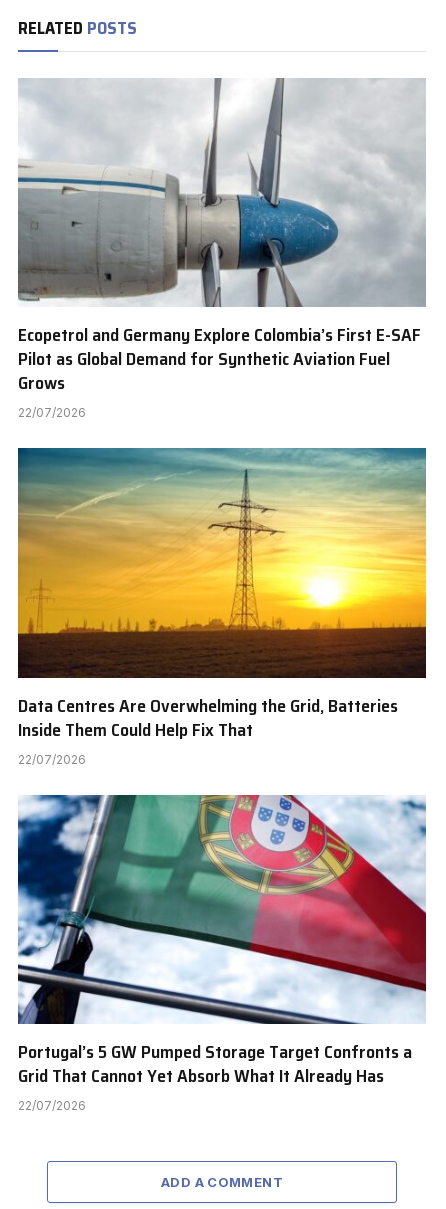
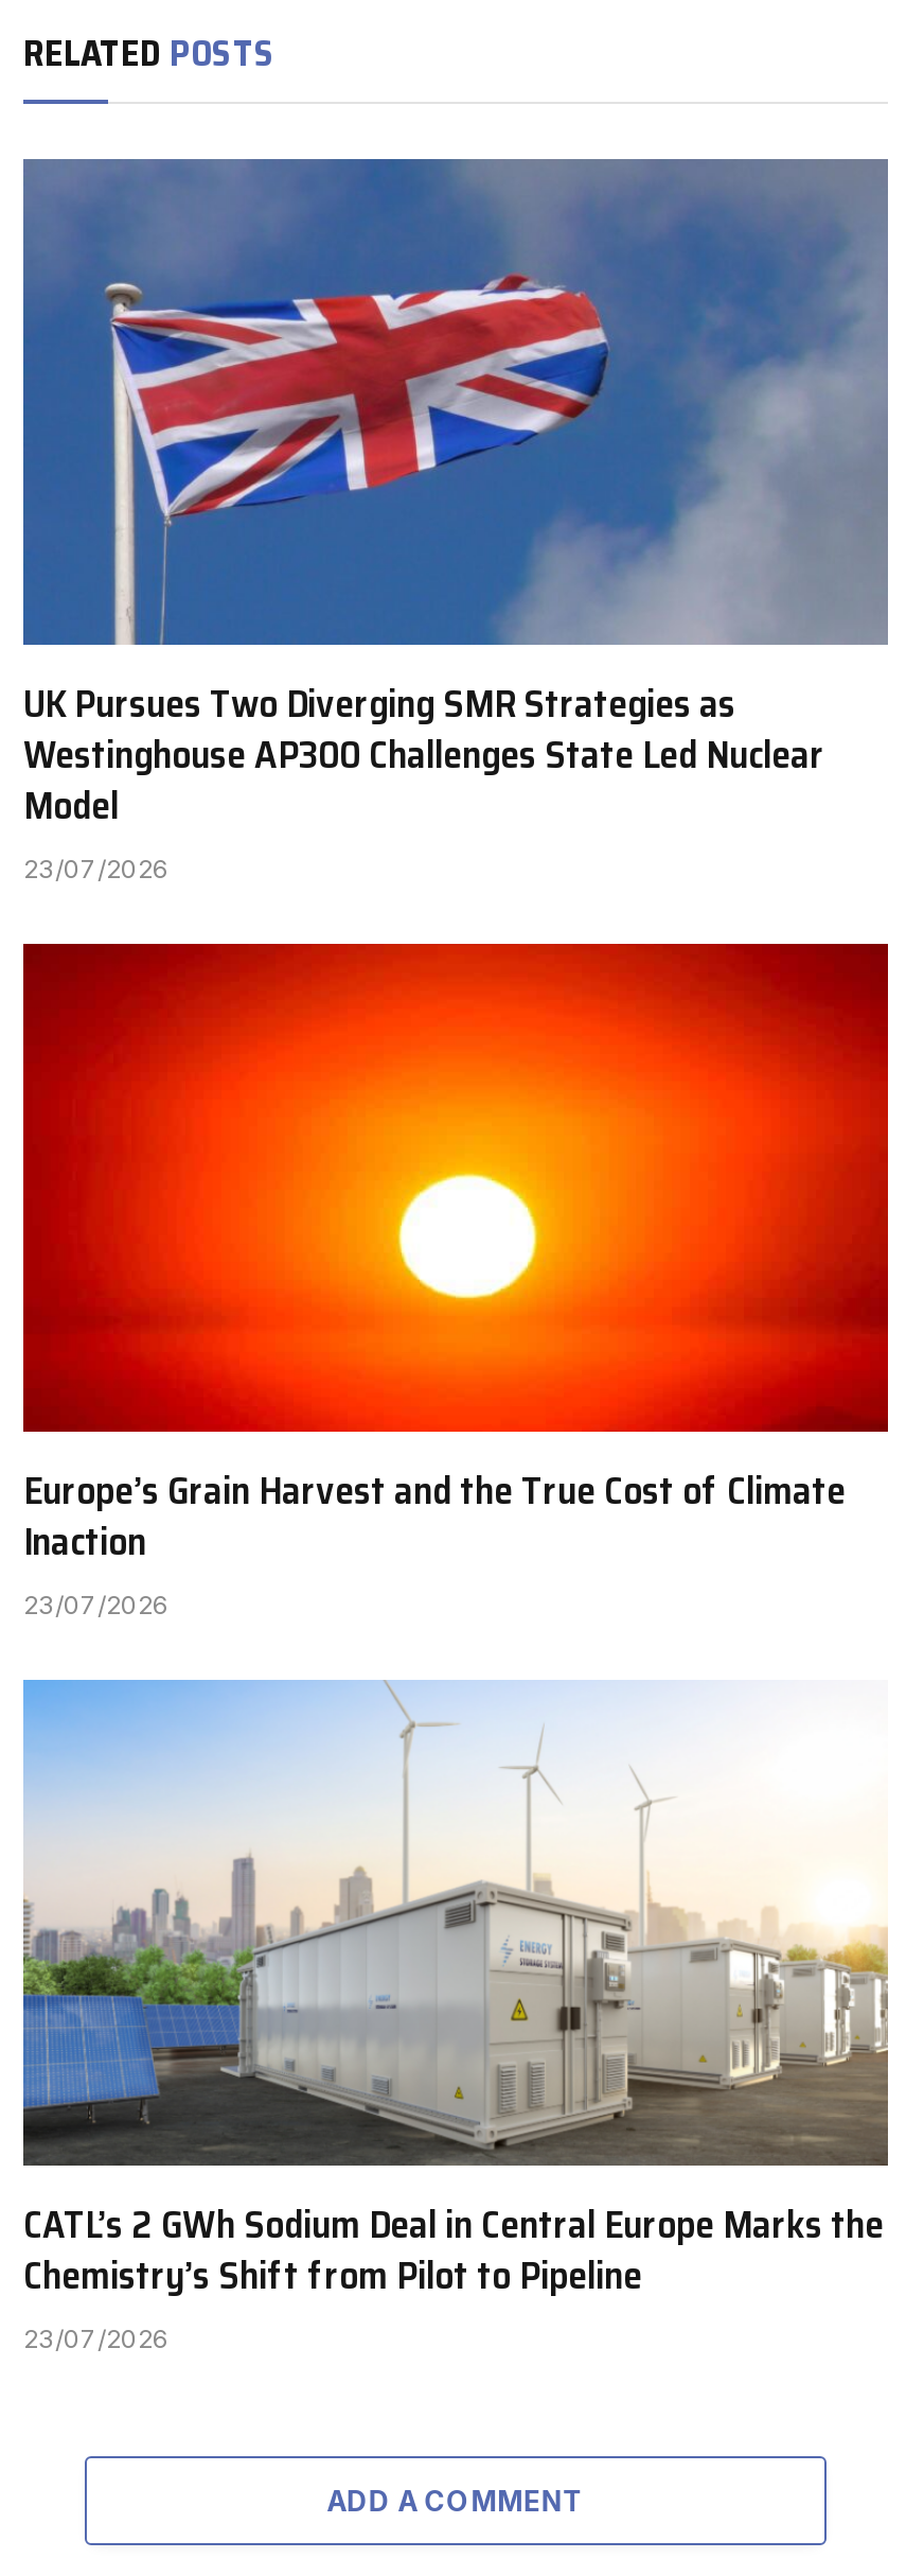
[18,78,425,420] [image] | Ecopetrol and Germany Explore Colombia’s First E-SAF | Pilot as Global Demand for Synthetic Aviation Fuel | Grows | 22/07/2026 -> [21,157,888,884] [image] | UK Pursues Two Diverging SMR Strategies as | Westinghouse AP300 Challenges State Led Nuclear | Model | 23/07/2026
[17,447,427,766] [image] | Data Centres Are Overwhelming the Grid, Batteries | Inside Them Could Help Fix That | 22/07/2026 -> [21,942,890,1619] [image] | Europe’s Grain Harvest and the True Cost of Climate | Inaction | 23/07/2026
[17,794,427,1113] [image] | Portugal’s 5 GW Pumped Storage Target Confronts a | Grid That Cannot Yet Absorb What It Already Has | 22/07/2026 -> [21,1678,890,2354] [image] | CATL’s 2 GWh Sodium Deal in Central Europe Marks the | Chemistry’s Shift from Pilot to Pipeline | 23/07/2026

